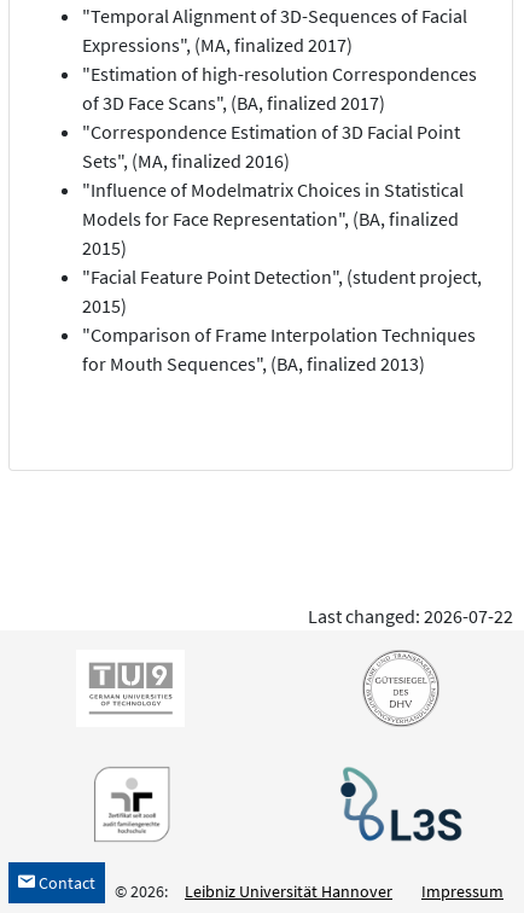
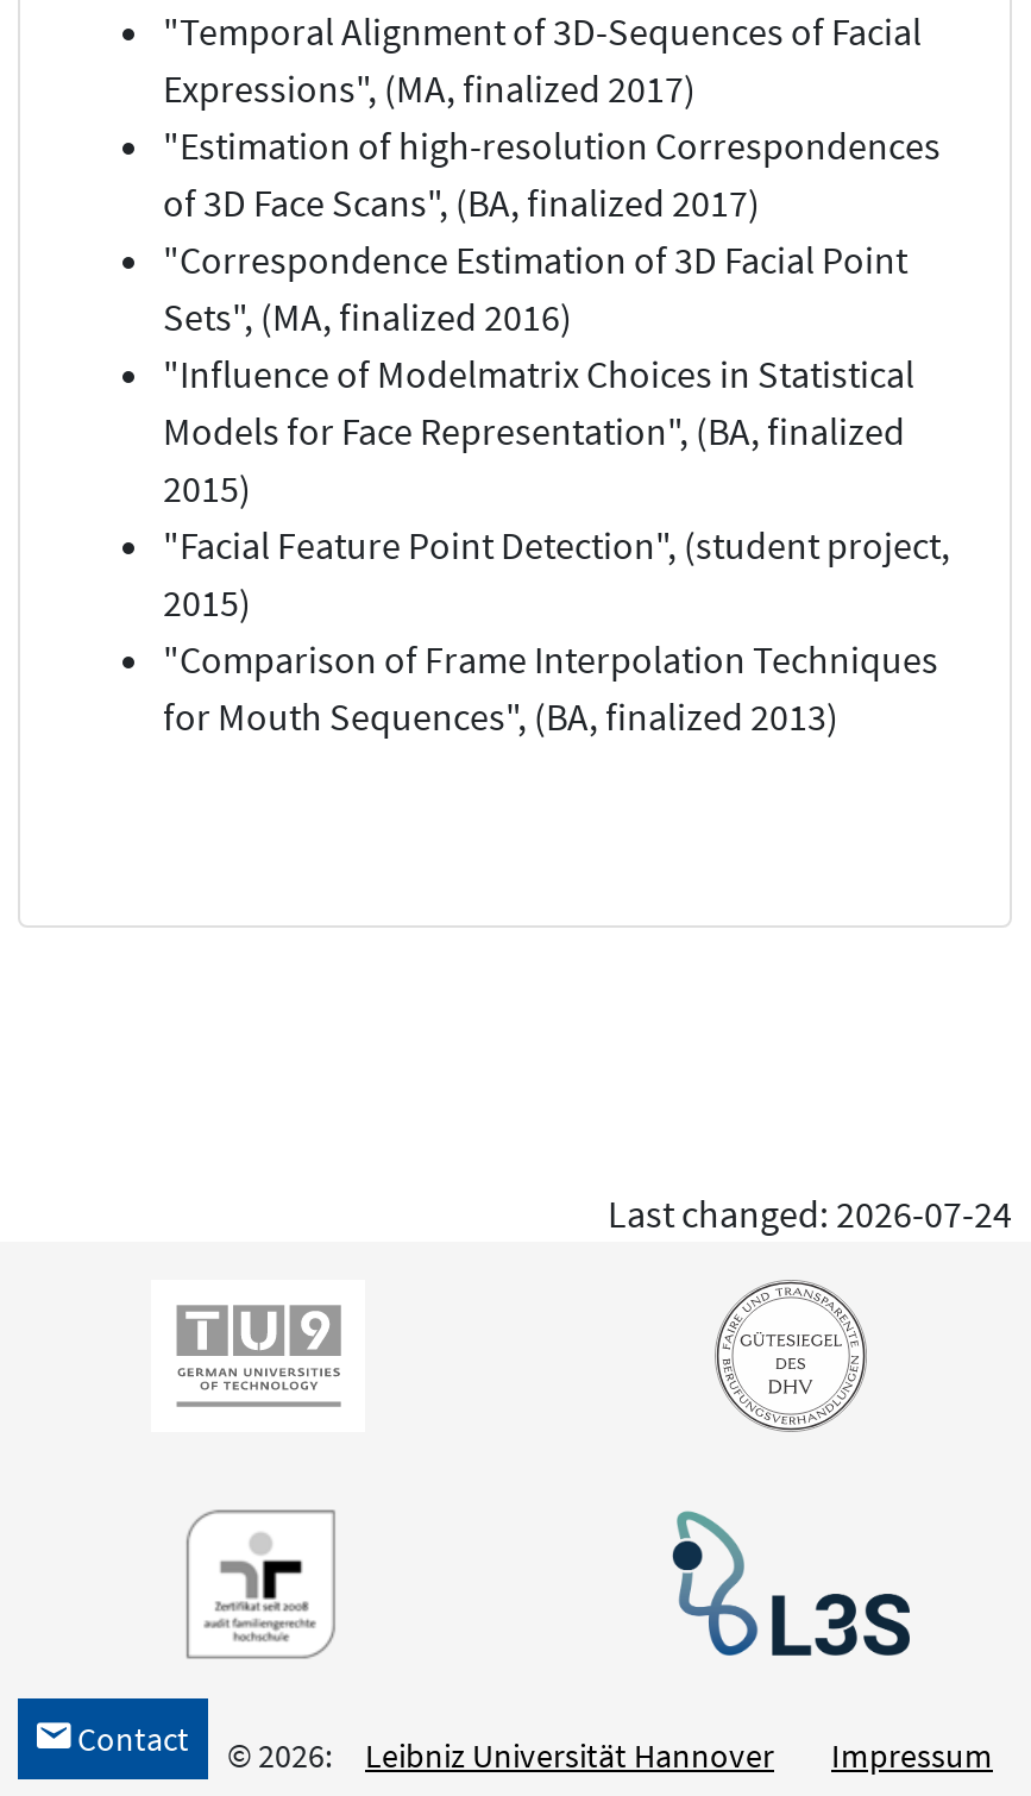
[308,604,513,628] Last changed: 2026-07-22 -> [608,1189,1012,1237] Last changed: 2026-07-24

